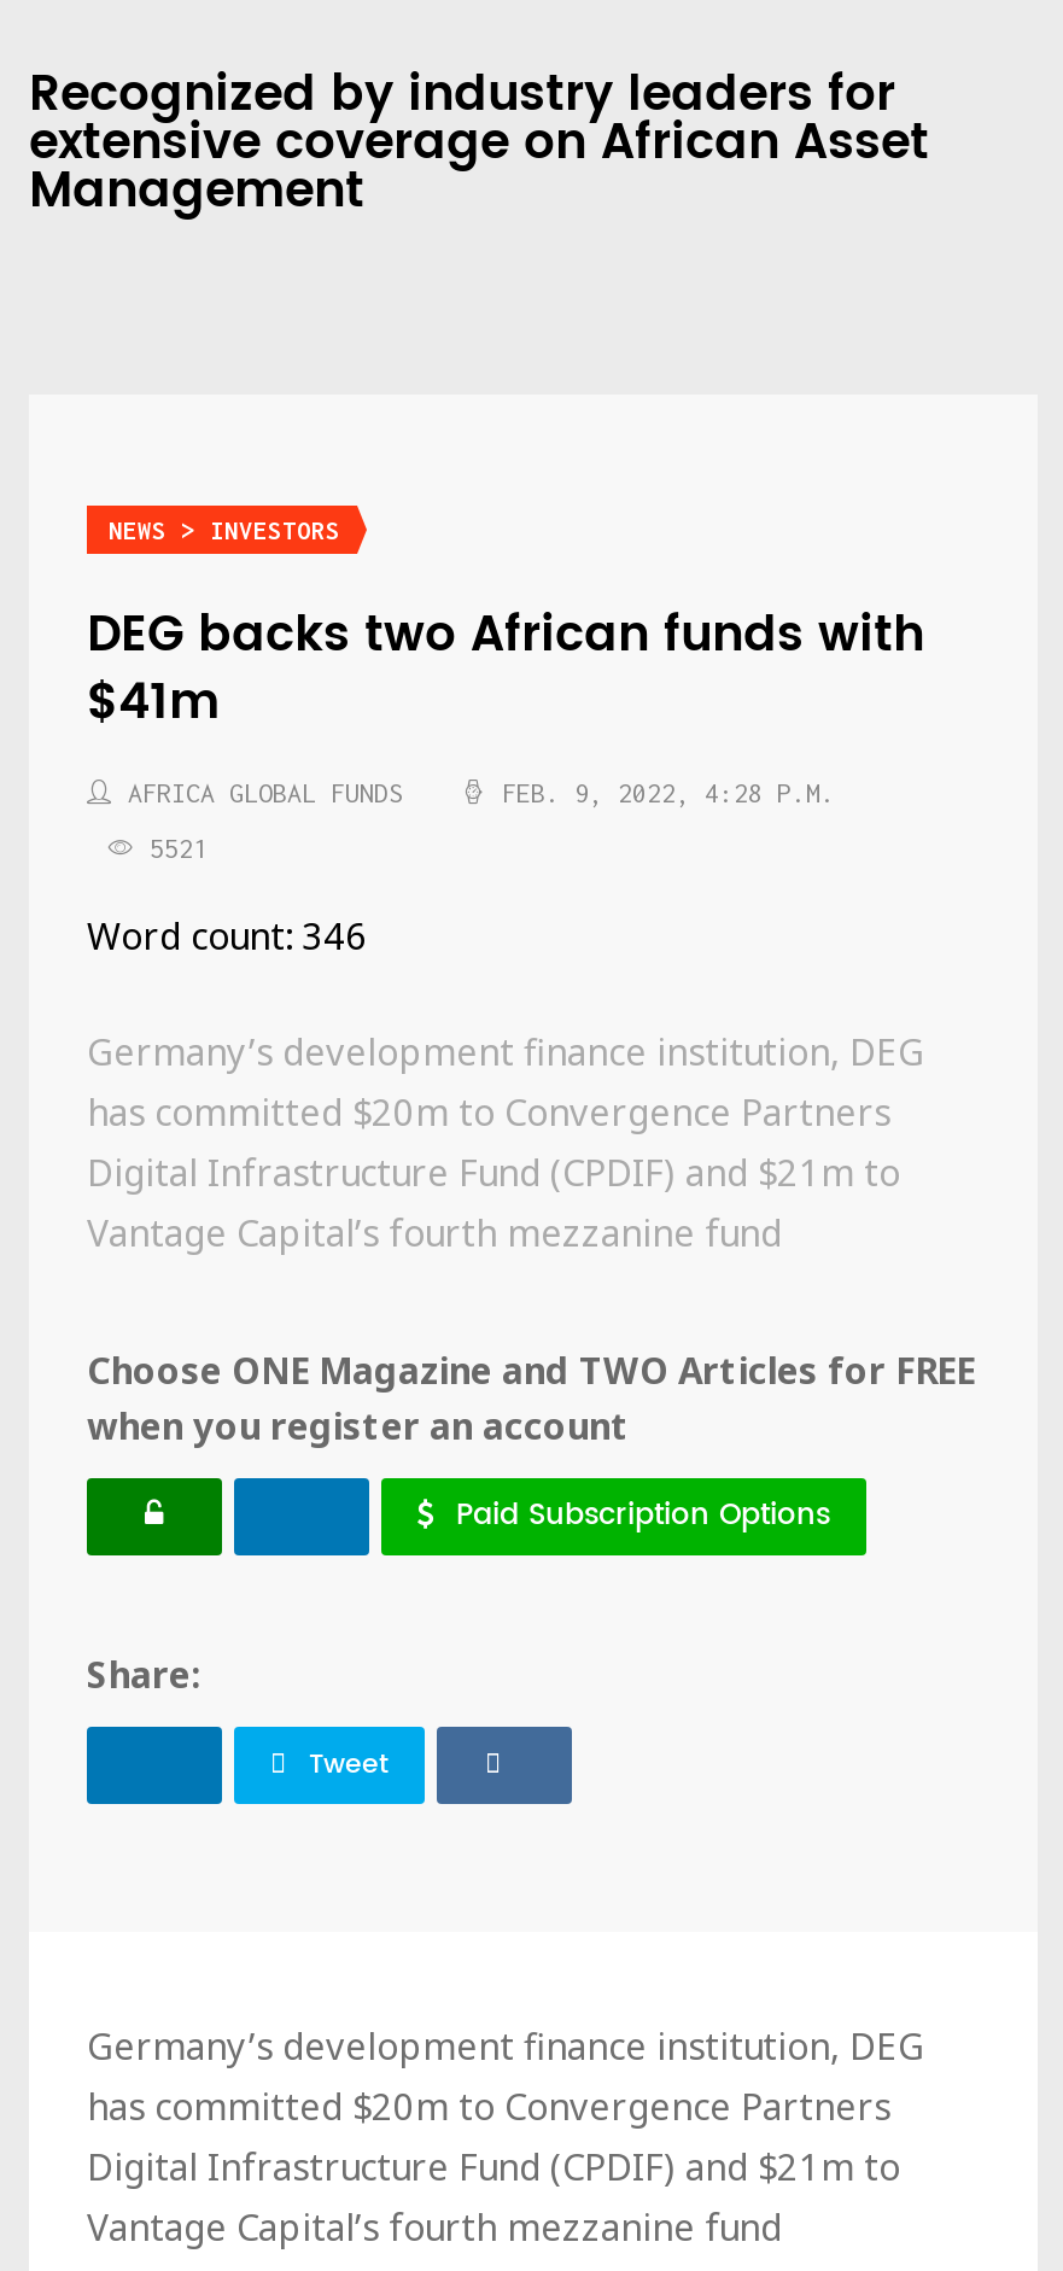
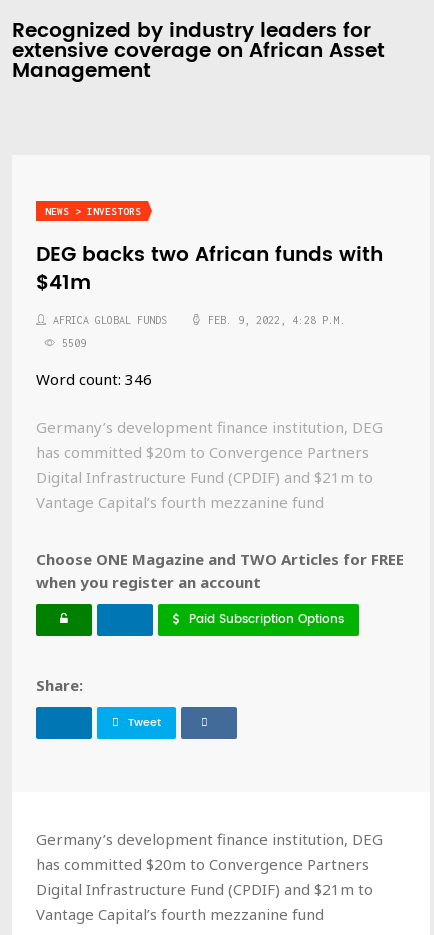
[150,833,208,862] 5521 -> [62,337,86,349] 5509

